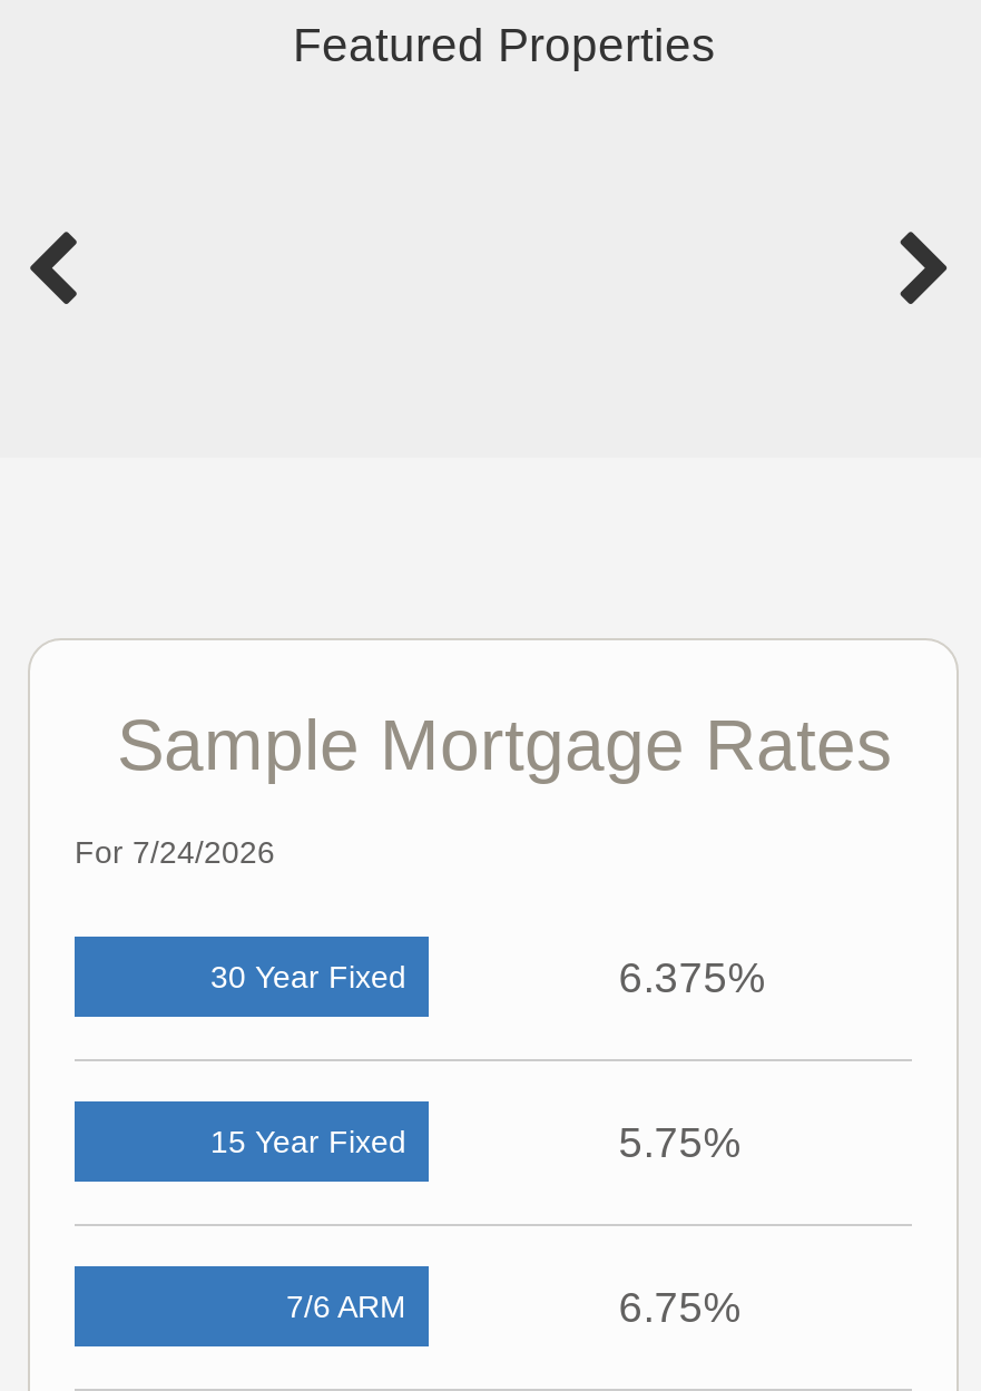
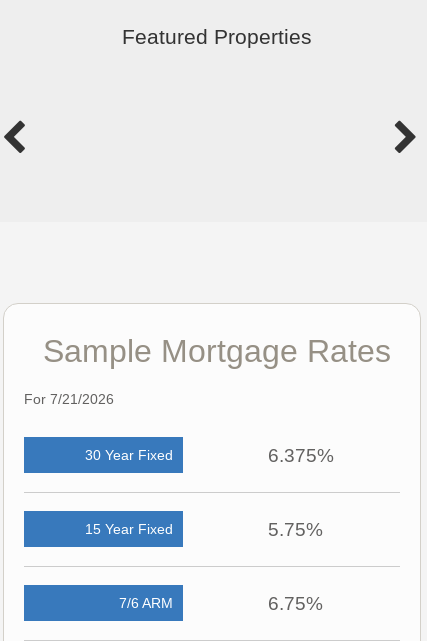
[75,833,275,869] For 7/24/2026 -> [24,391,114,407] For 7/21/2026

